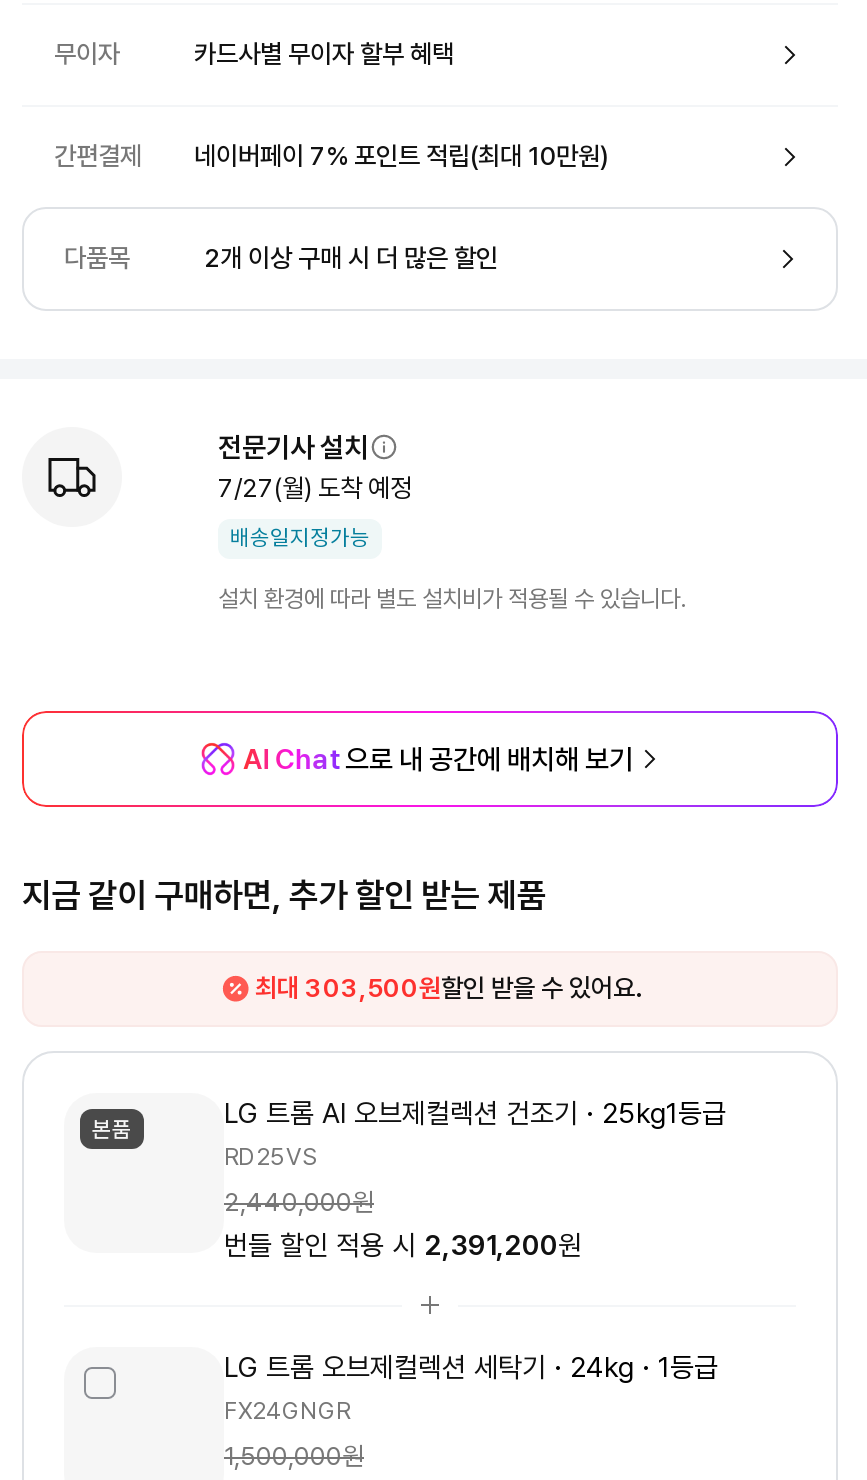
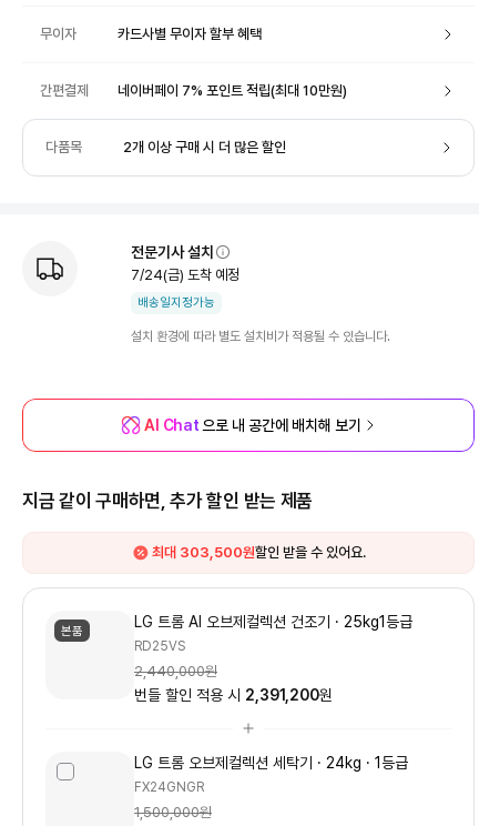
[218,473,412,503] 7/27(월) 도착 예정 -> [131,266,239,283] 7/24(금) 도착 예정

